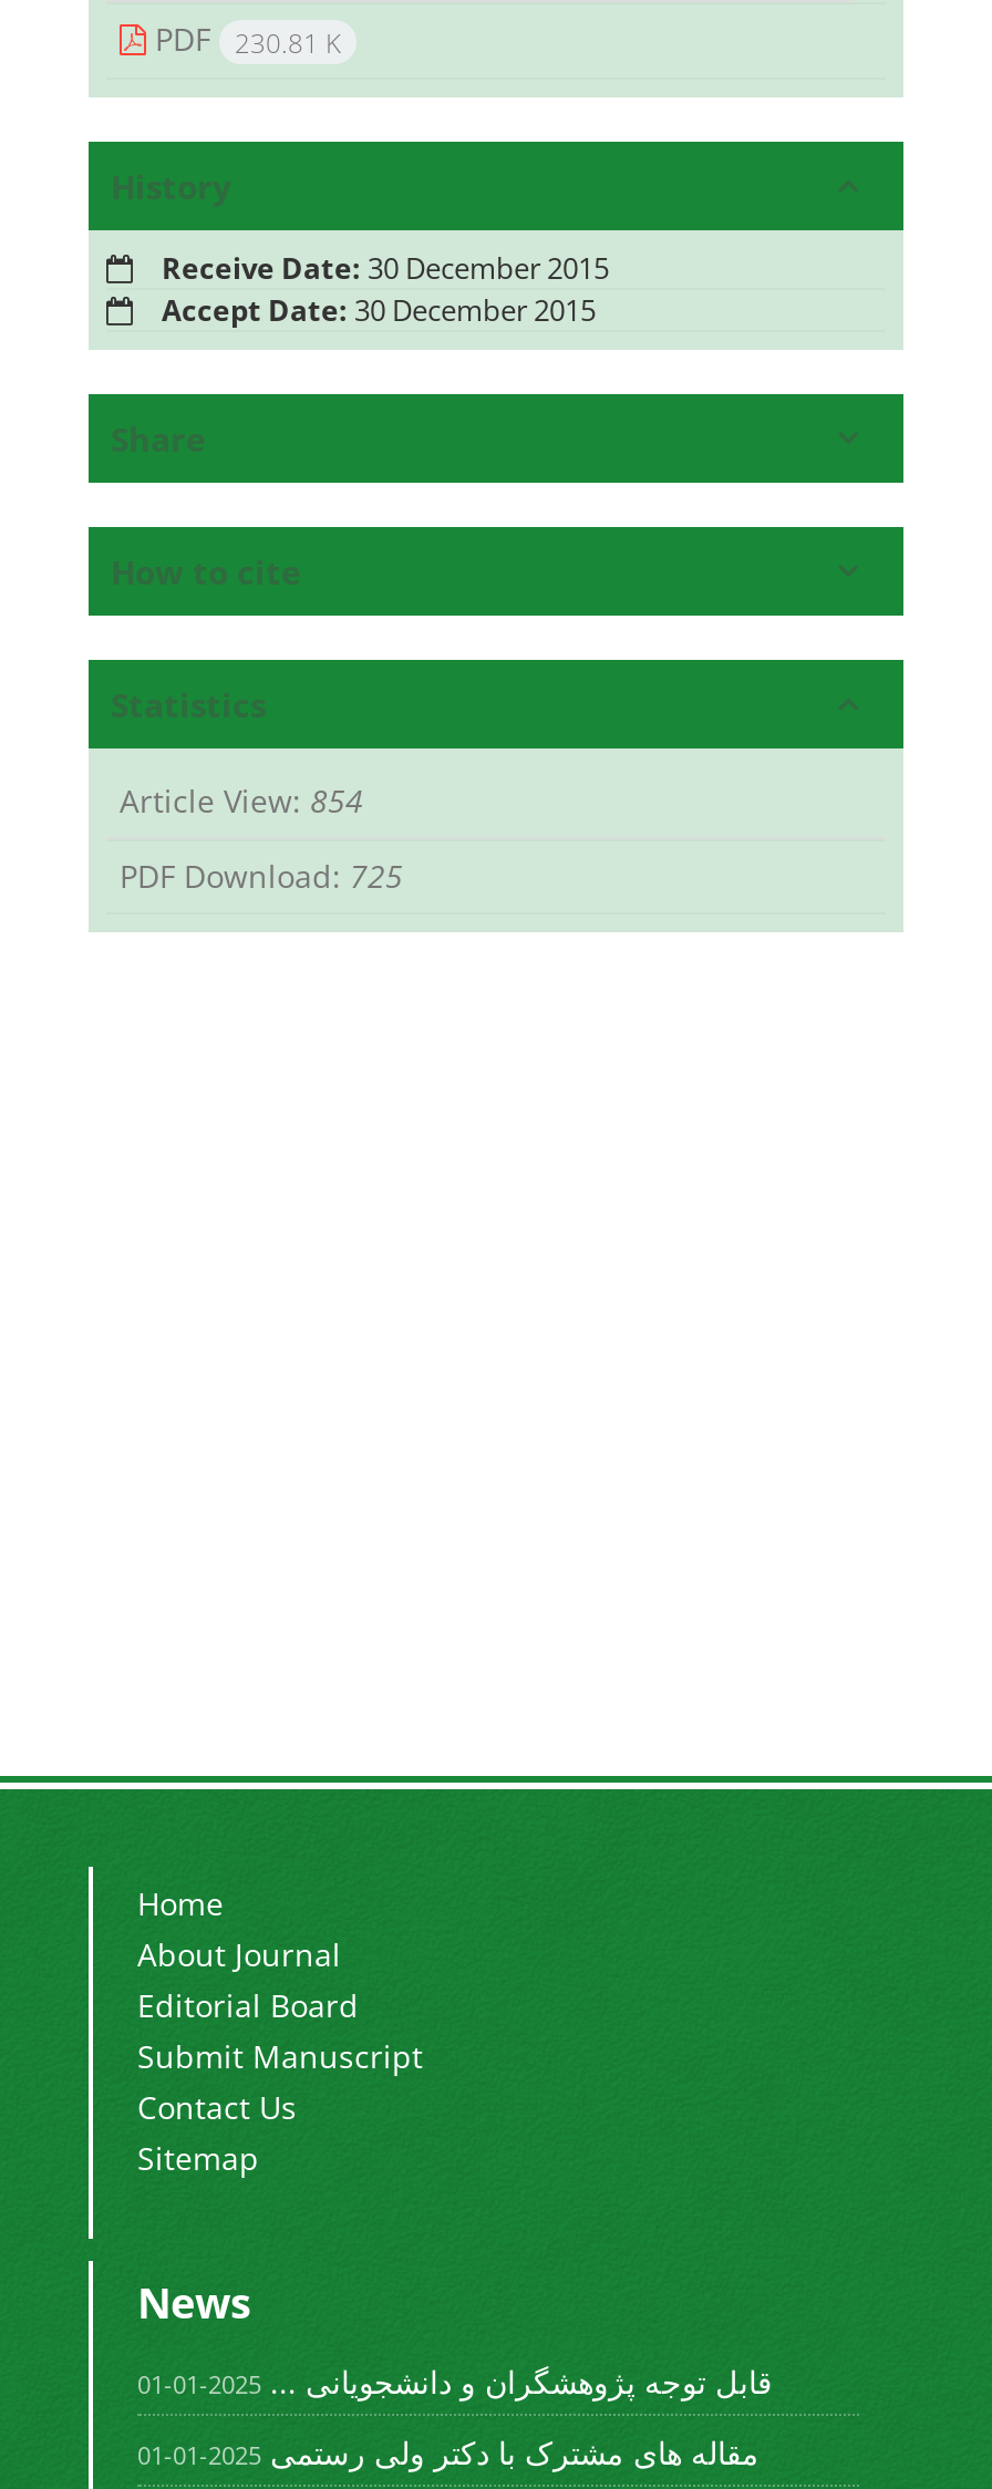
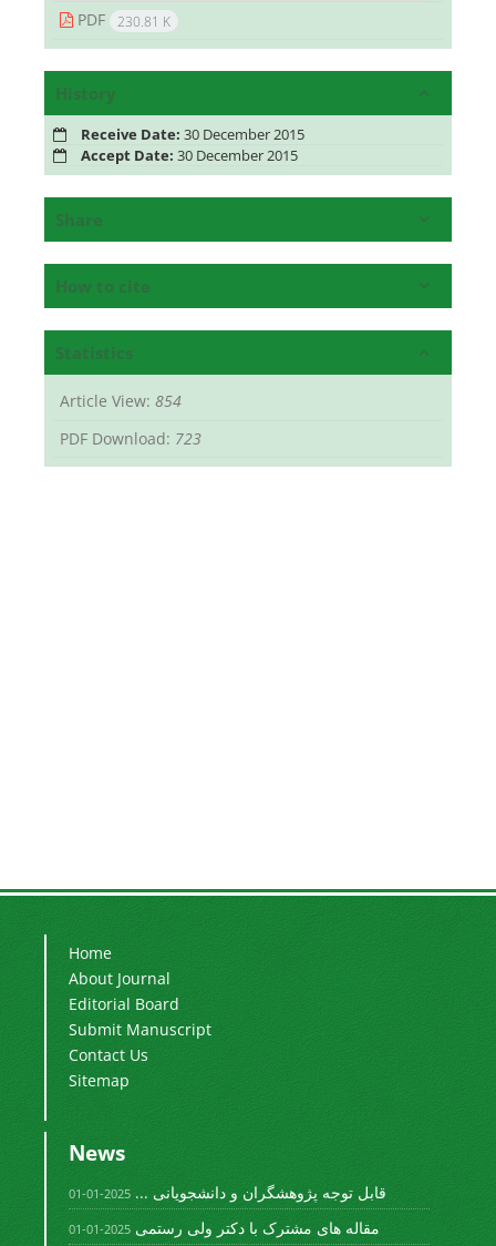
[120,855,403,897] PDF Download: 725 -> [60,428,201,449] PDF Download: 723

